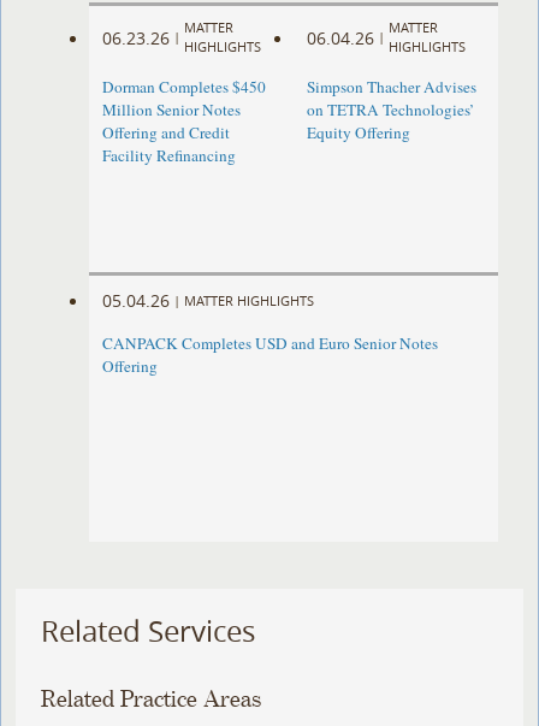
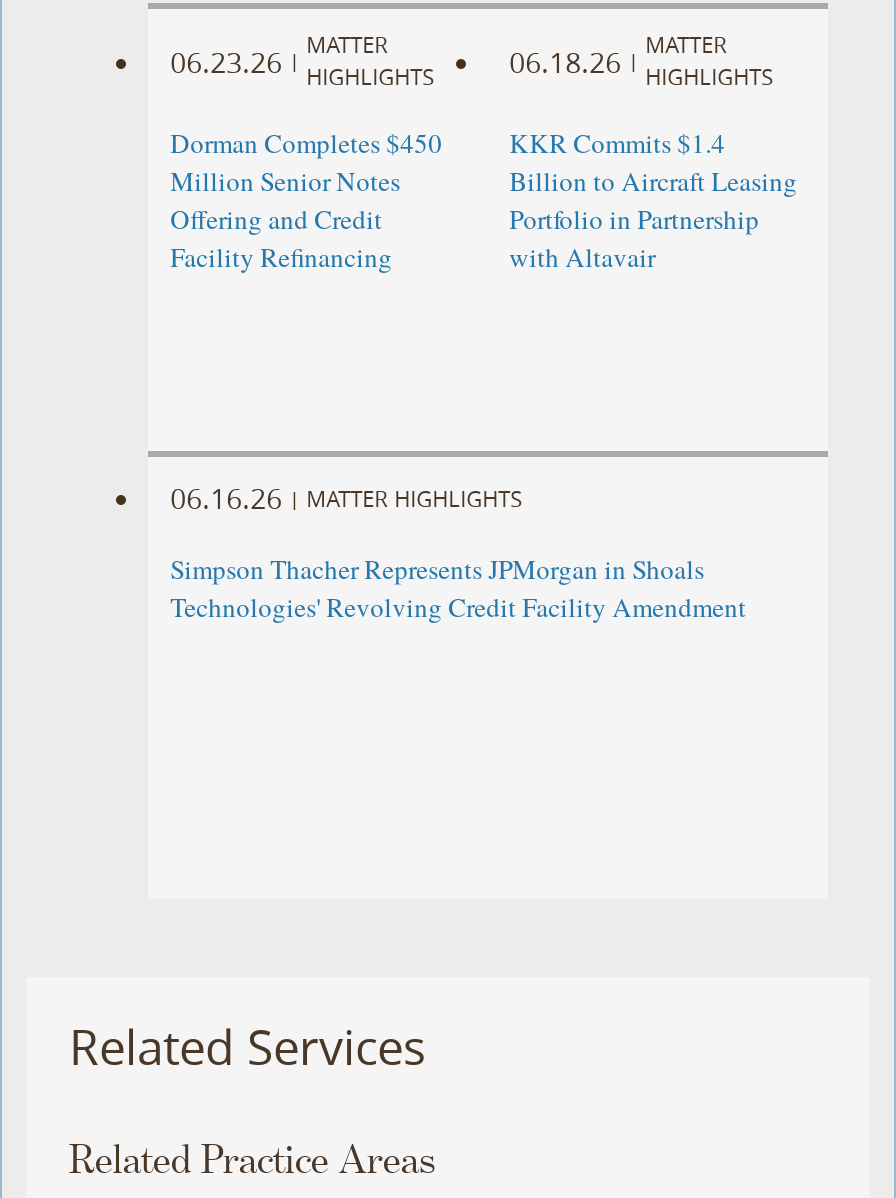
[306,18,465,56] 06.04.26 MATTER HIGHLIGHTS -> [509,29,773,91] 06.18.26 MATTER HIGHLIGHTS
[306,76,476,144] Simpson Thacher Advises | on TETRA Technologies’ | Equity Offering -> [509,125,797,275] KKR Commits $1.4 | Billion to Aircraft Leasing | Portfolio in Partnership | with Altavair
[102,289,314,312] 05.04.26 MATTER HIGHLIGHTS -> [170,480,522,518] 06.16.26 MATTER HIGHLIGHTS
[102,333,438,377] CANPACK Completes USD and Euro Senior Notes | Offering -> [170,552,746,626] Simpson Thacher Represents JPMorgan in Shoals | Technologies' Revolving Credit Facility Amendment

